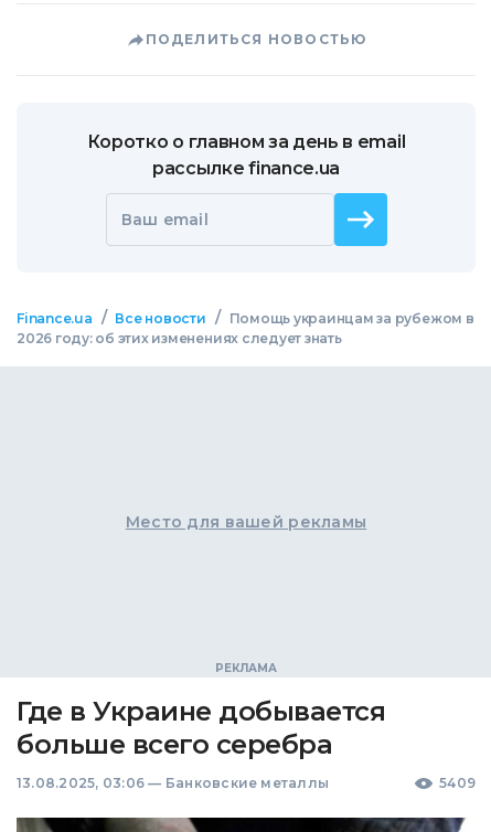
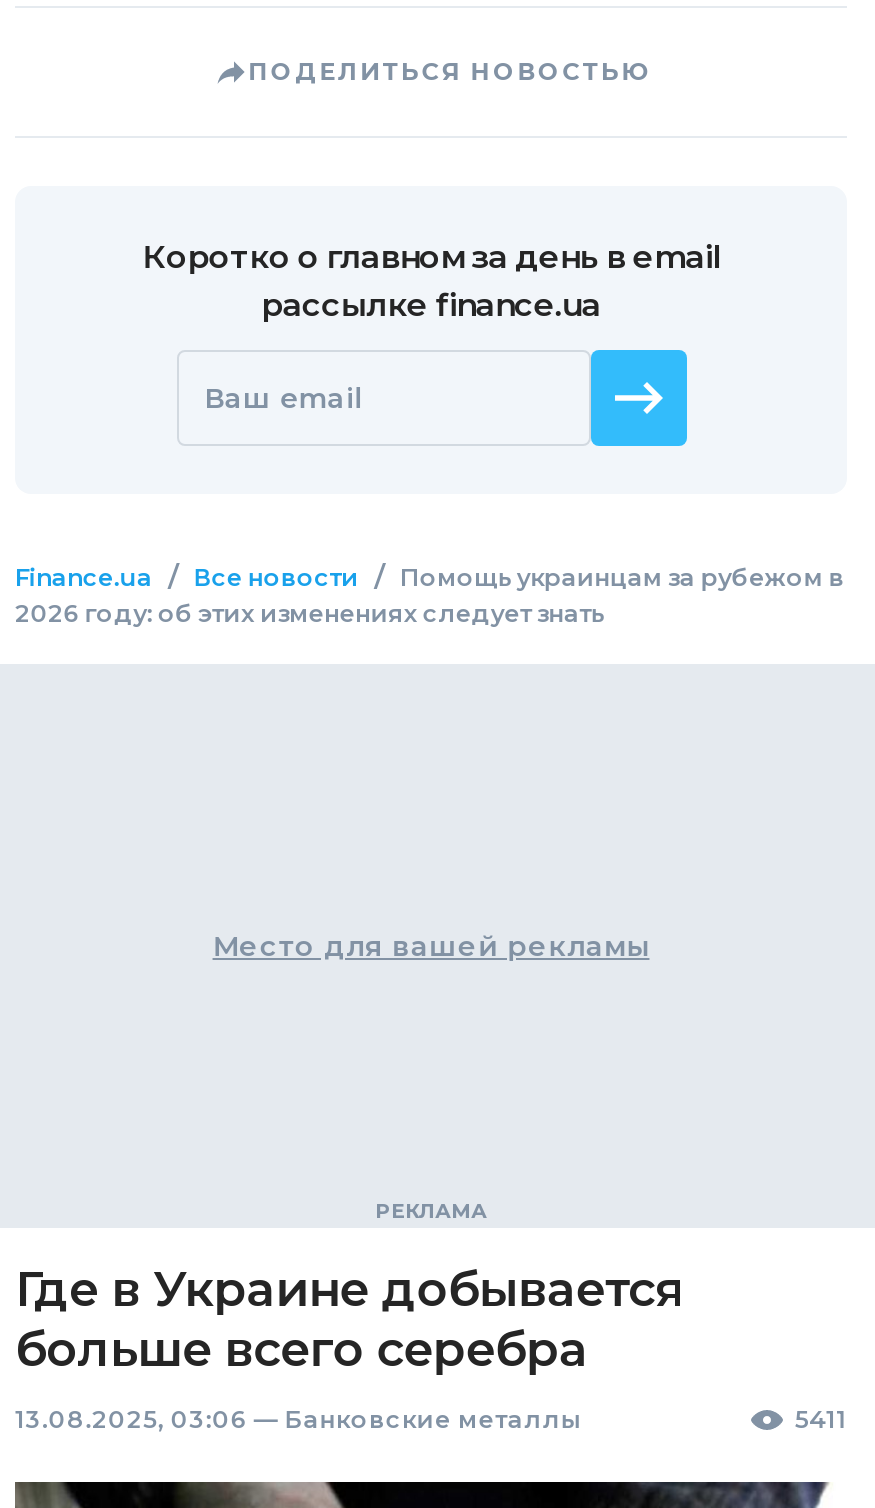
[439,774,476,791] 5409 -> [795,1404,847,1434] 5411

